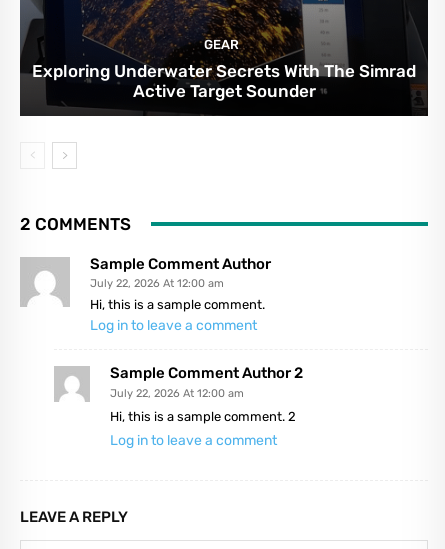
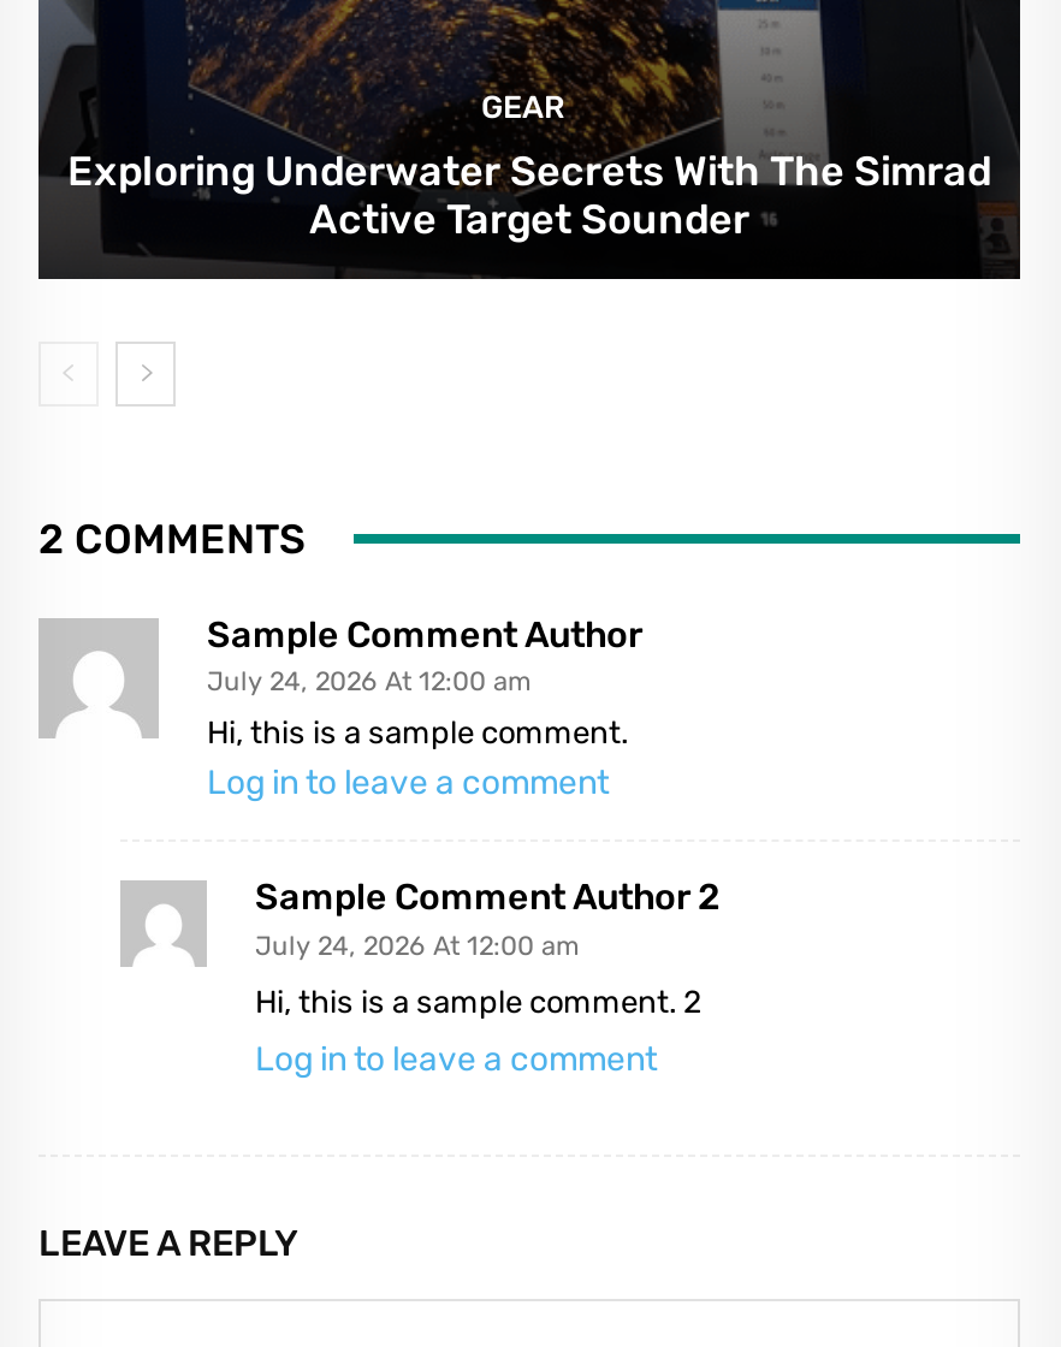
[90,277,224,290] July 22, 2026 At 12:00 am -> [207,666,532,697] July 24, 2026 At 12:00 am
[110,387,244,400] July 22, 2026 At 12:00 am -> [255,930,580,962] July 24, 2026 At 12:00 am

